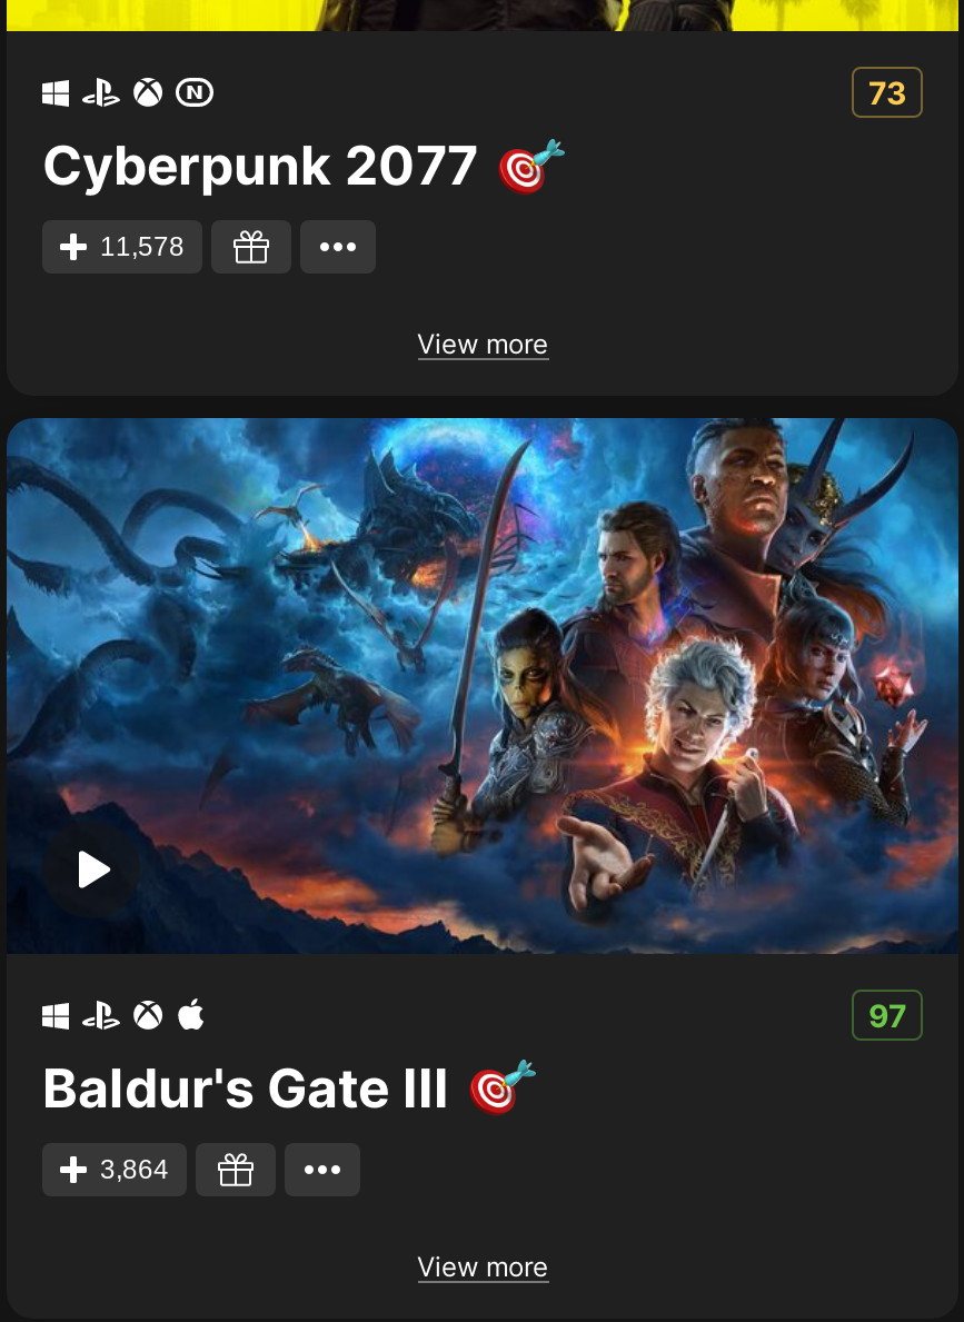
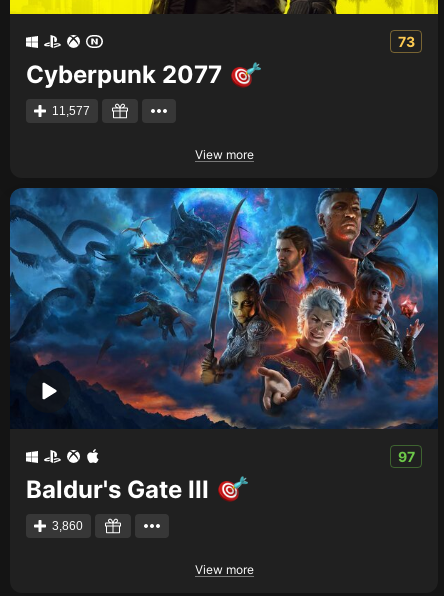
[100,231,185,262] 11,578 -> [52,104,90,118] 11,577
[100,1154,169,1185] 3,864 -> [52,519,83,533] 3,860

